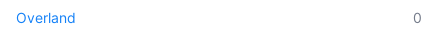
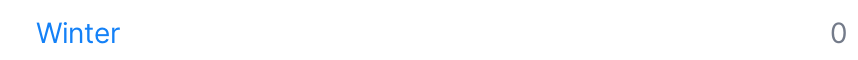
[16,9,76,26] Overland -> [36,14,120,48] Winter

